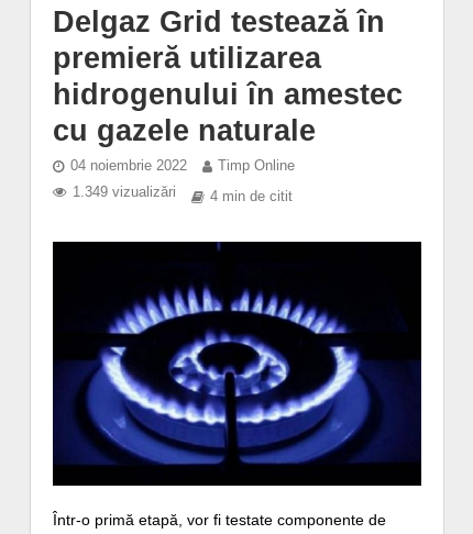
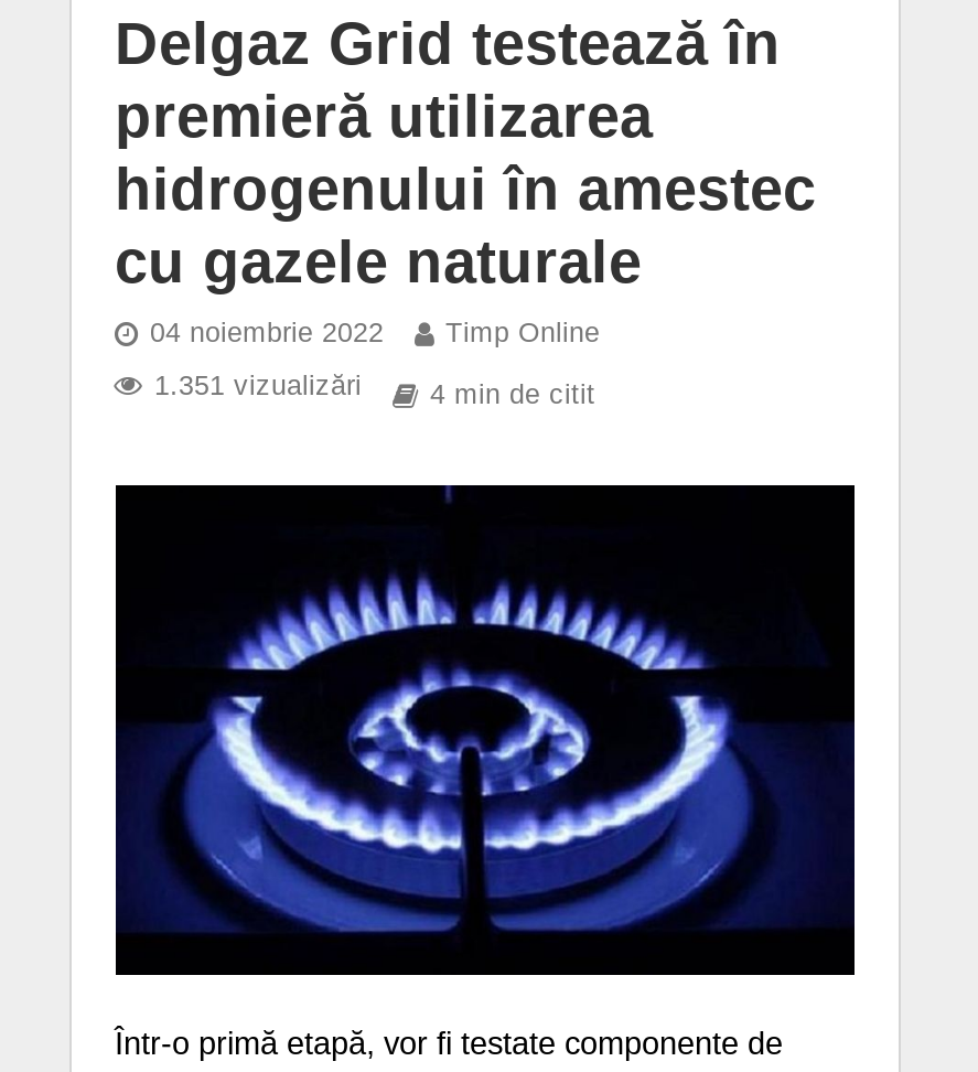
[72,185,175,200] 1.349 vizualizări -> [154,371,362,401] 1.351 vizualizări

